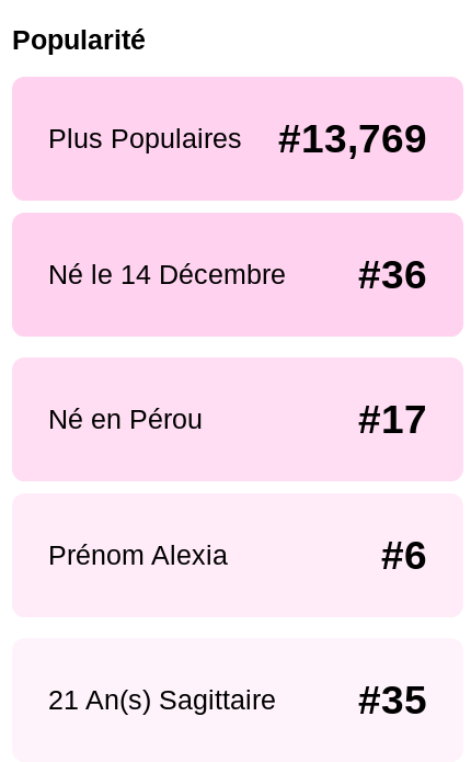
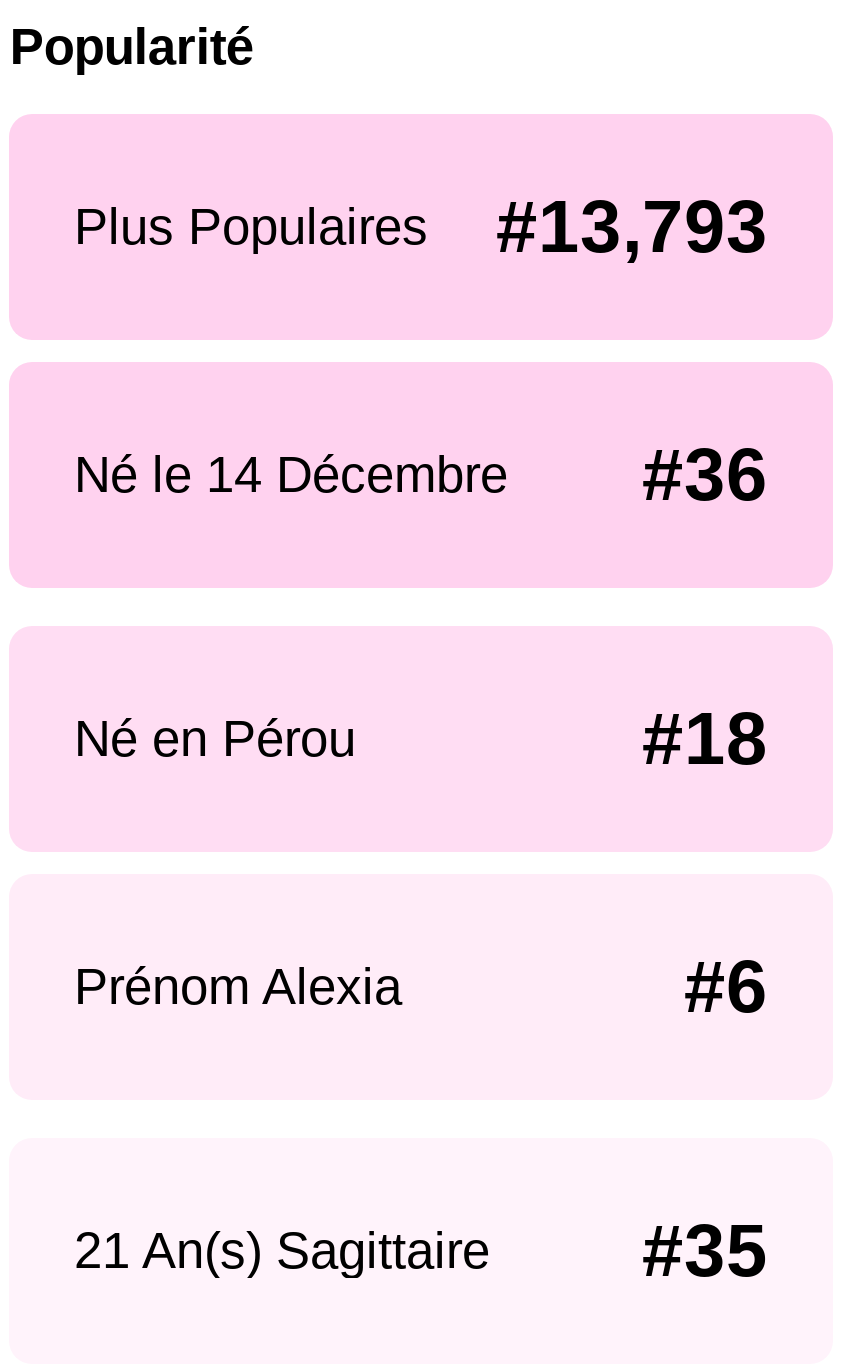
[48,116,428,161] Plus Populaires #13,769 -> [74,186,768,268] Plus Populaires #13,793
[359,397,428,442] #17 -> [642,698,768,780] #18

